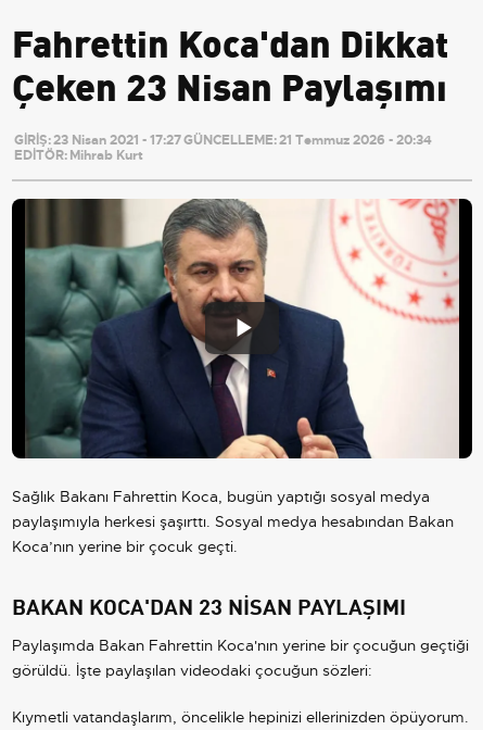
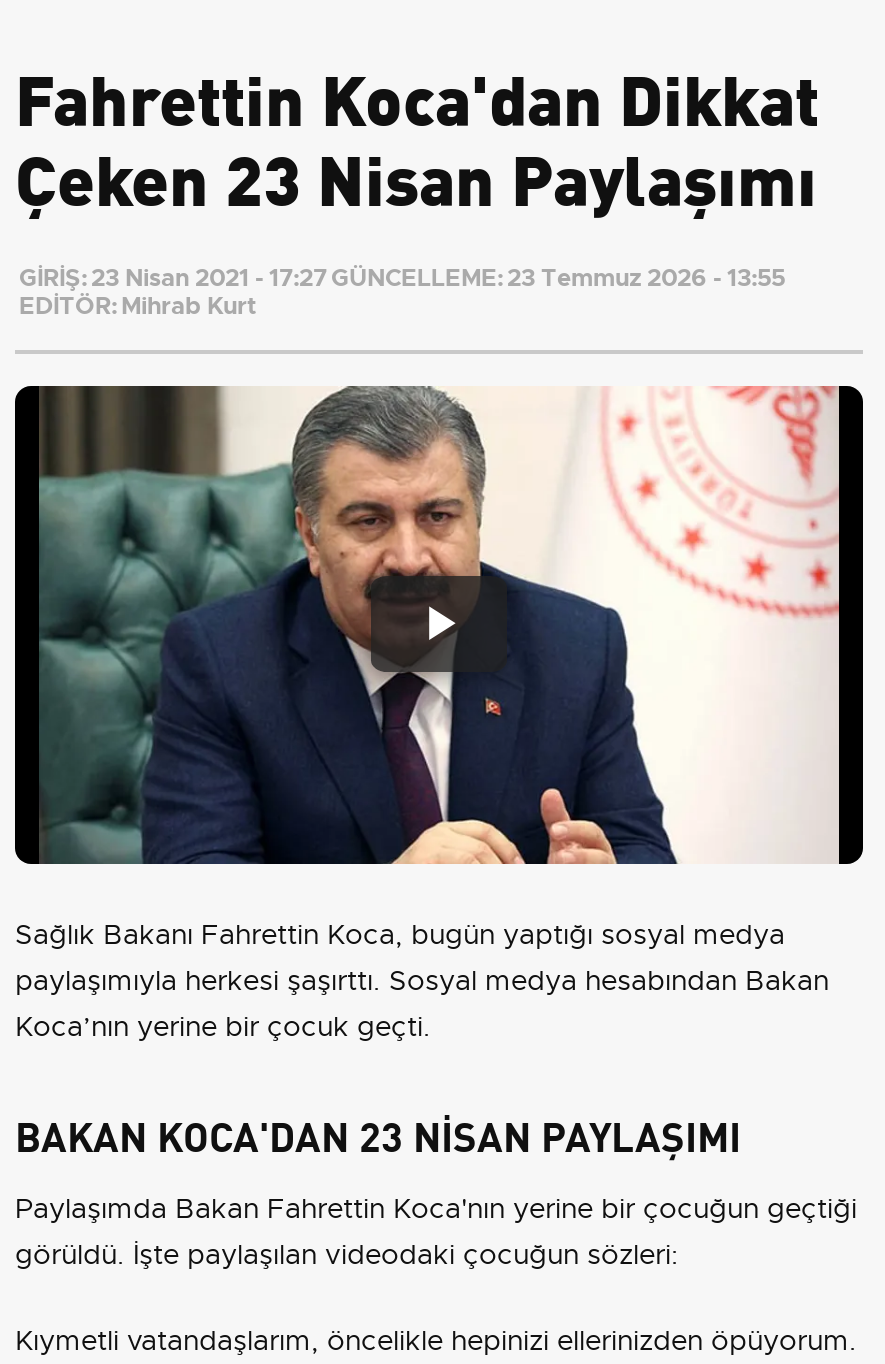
[14,131,432,149] GİRİŞ: 23 Nisan 2021 - 17:27 GÜNCELLEME: 21 Temmuz 2026 - 20:34 -> [19,262,785,294] GİRİŞ: 23 Nisan 2021 - 17:27 GÜNCELLEME: 23 Temmuz 2026 - 13:55

